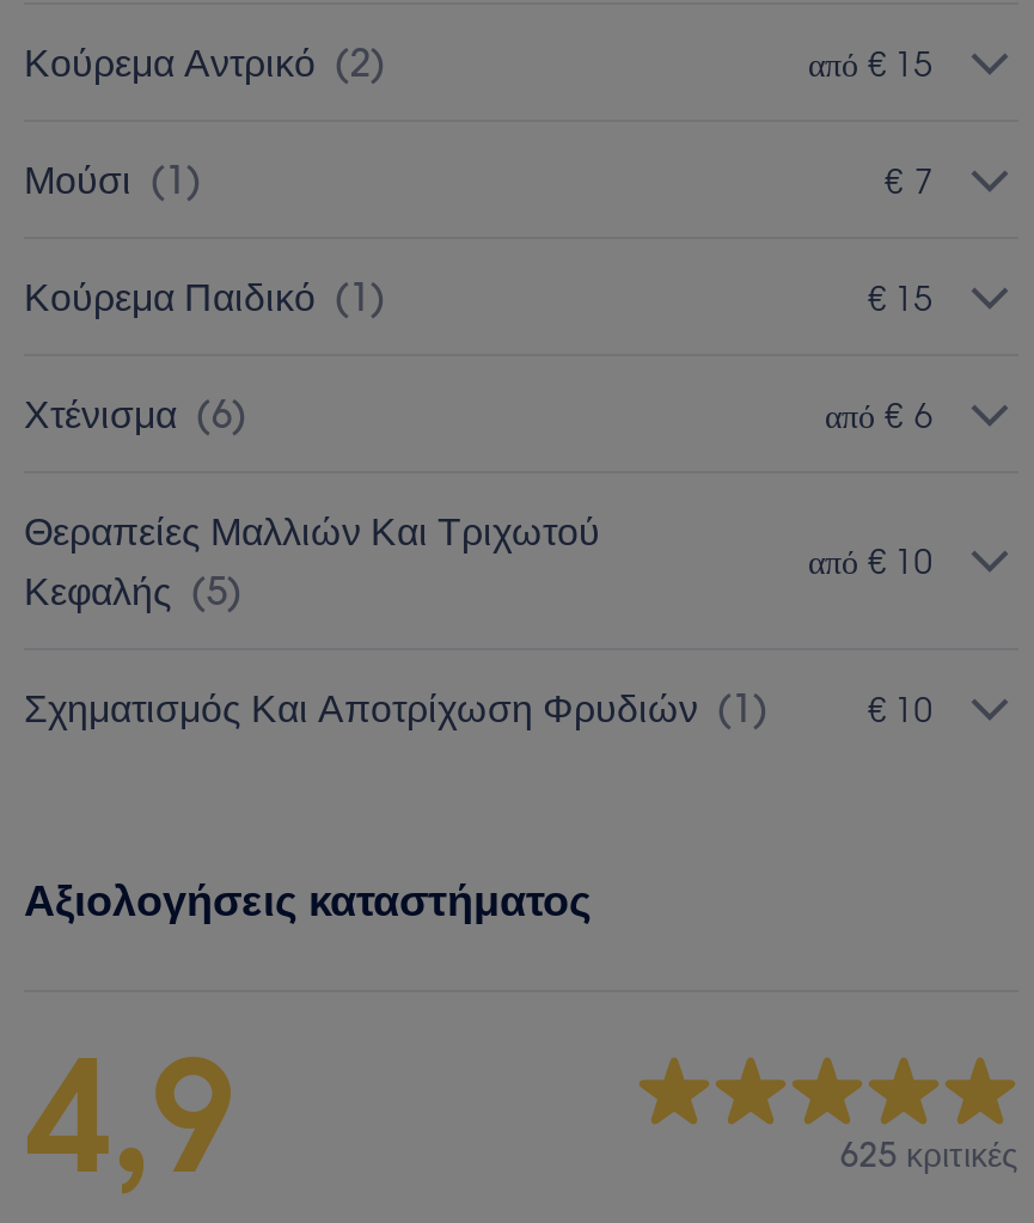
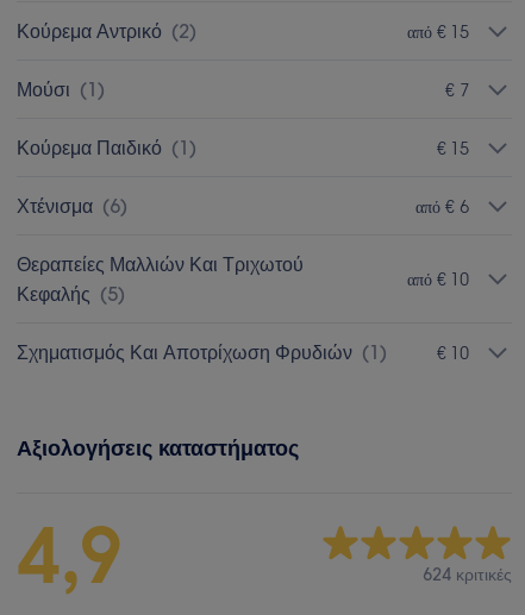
[839,1132,1018,1175] 625 κριτικές -> [423,563,512,585] 624 κριτικές

